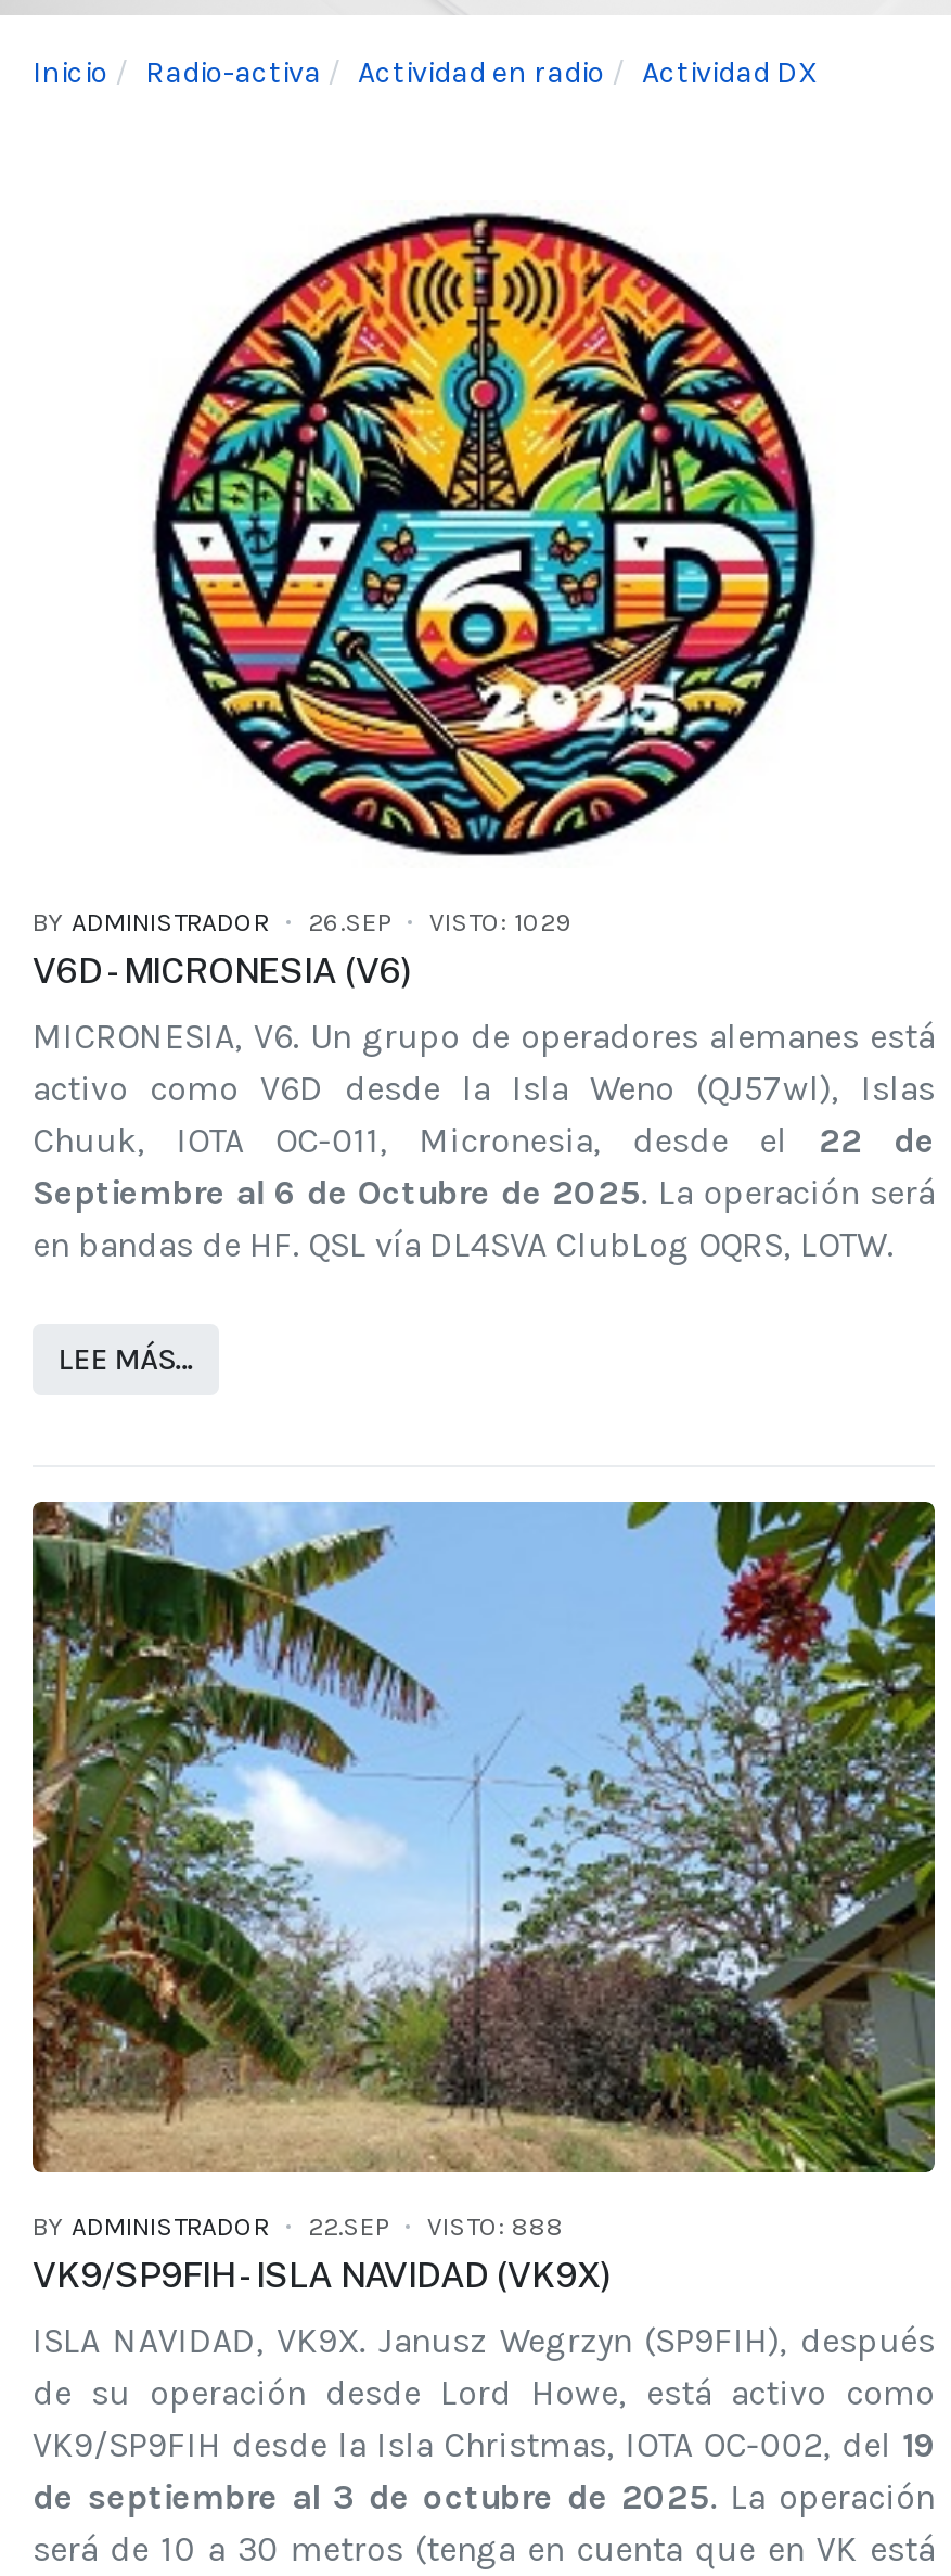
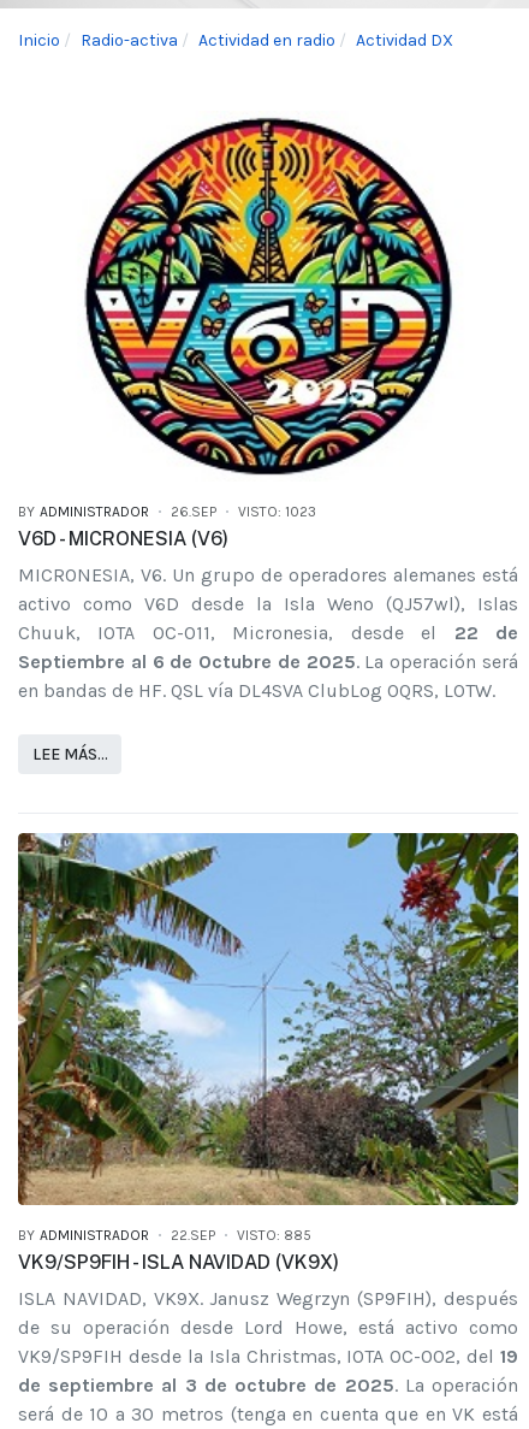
[33,907,573,937] BY ADMINISTRADOR 26.SEP VISTO: 1029 -> [18,503,316,520] BY ADMINISTRADOR 26.SEP VISTO: 1023
[33,2211,564,2241] BY ADMINISTRADOR 22.SEP VISTO: 888 -> [18,1226,311,1243] BY ADMINISTRADOR 22.SEP VISTO: 885

